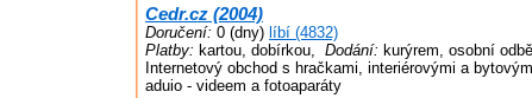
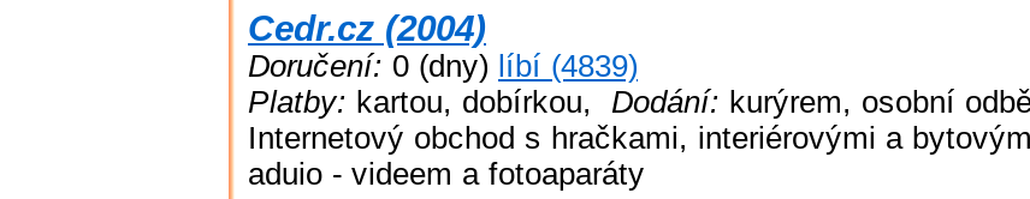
[145,24,338,41] Doručení: 0 (dny) líbí (4832) -> [248,48,638,84] Doručení: 0 (dny) líbí (4839)

